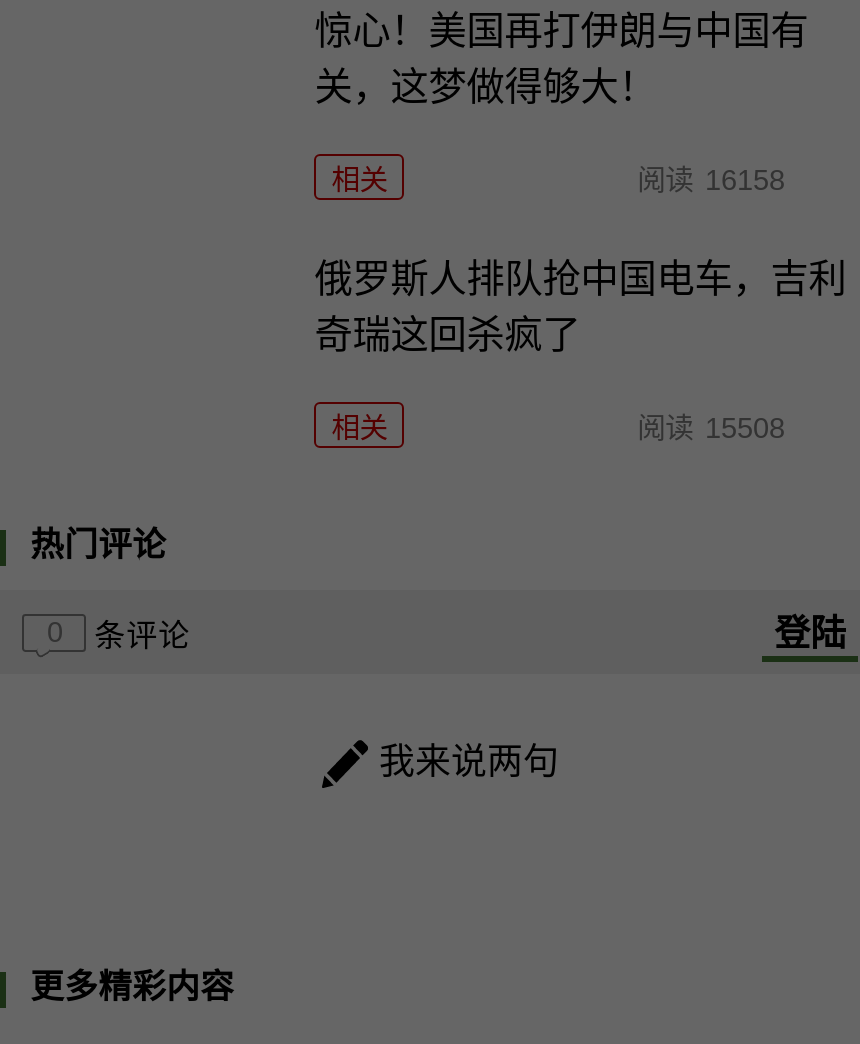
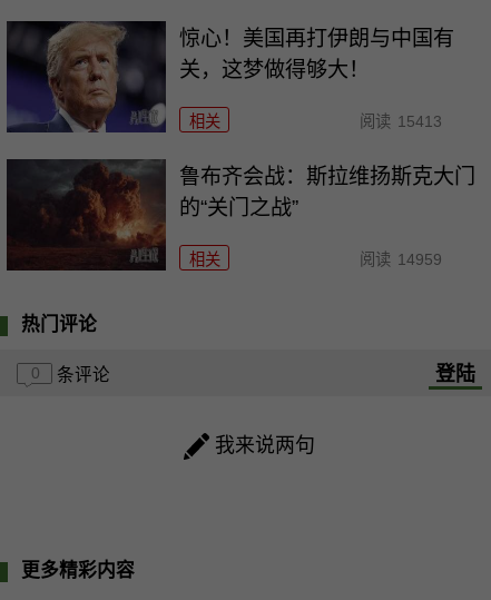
none -> [6,20,167,134] [image]
[637,164,785,196] 阅读 16158 -> [359,112,441,130] 阅读 15413
none -> [6,158,167,272] [image]
[315,257,847,355] 俄罗斯人排队抢中国电车，吉利 | 奇瑞这回杀疯了 -> [180,164,476,219] 鲁布齐会战：斯拉维扬斯克大门 | 的“关门之战”
[637,411,785,443] 阅读 15508 -> [359,250,441,268] 阅读 14959

